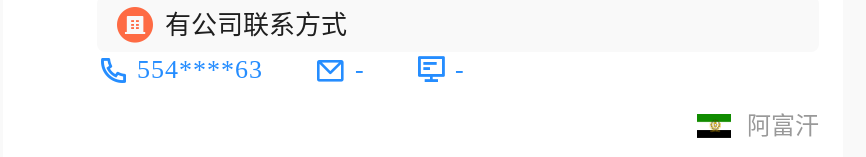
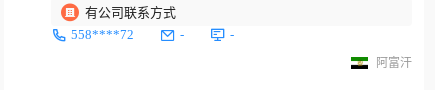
[137,54,263,84] 554****63 -> [71,27,134,42] 558****72

